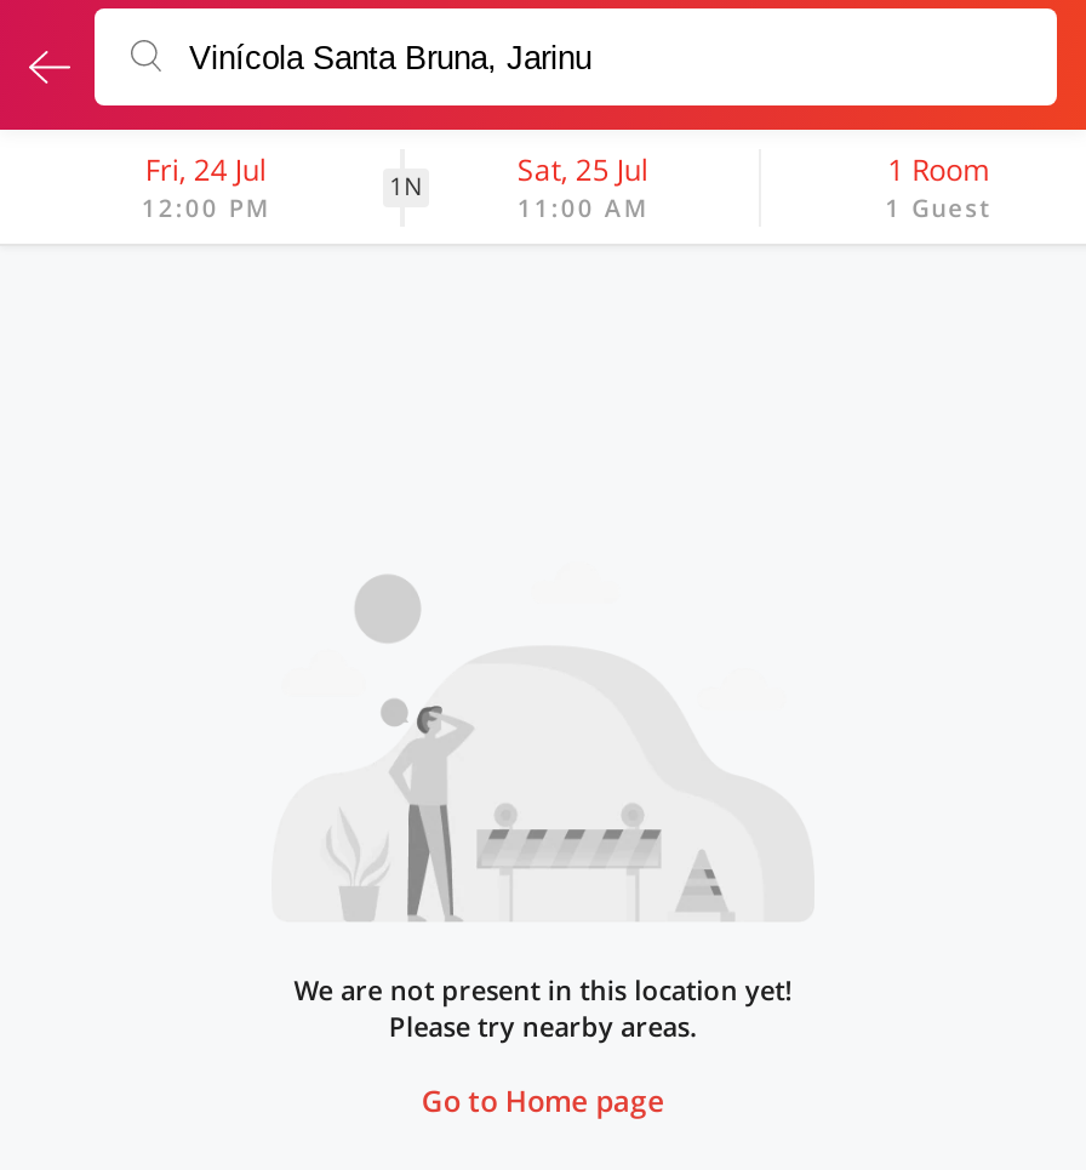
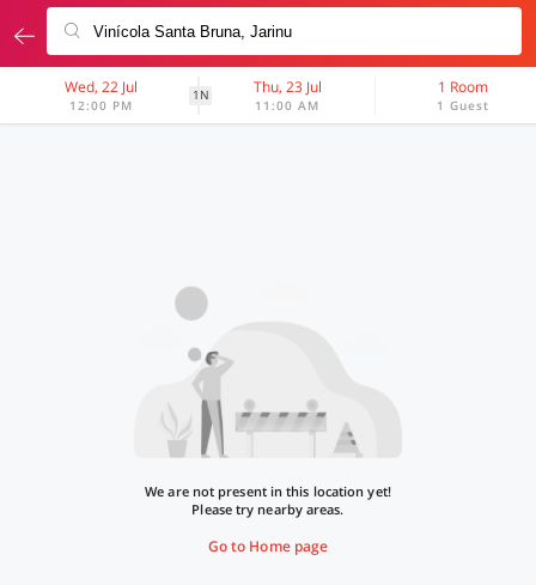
[145,149,266,190] Fri, 24 Jul -> [65,77,138,97] Wed, 22 Jul
[517,149,648,190] Sat, 25 Jul -> [254,77,322,97] Thu, 23 Jul

